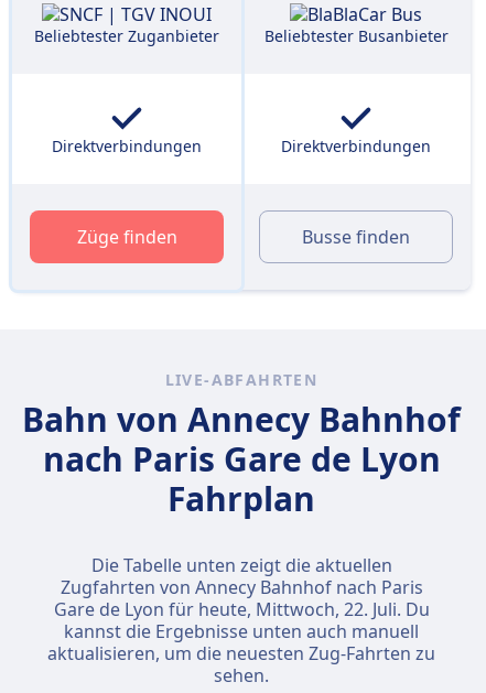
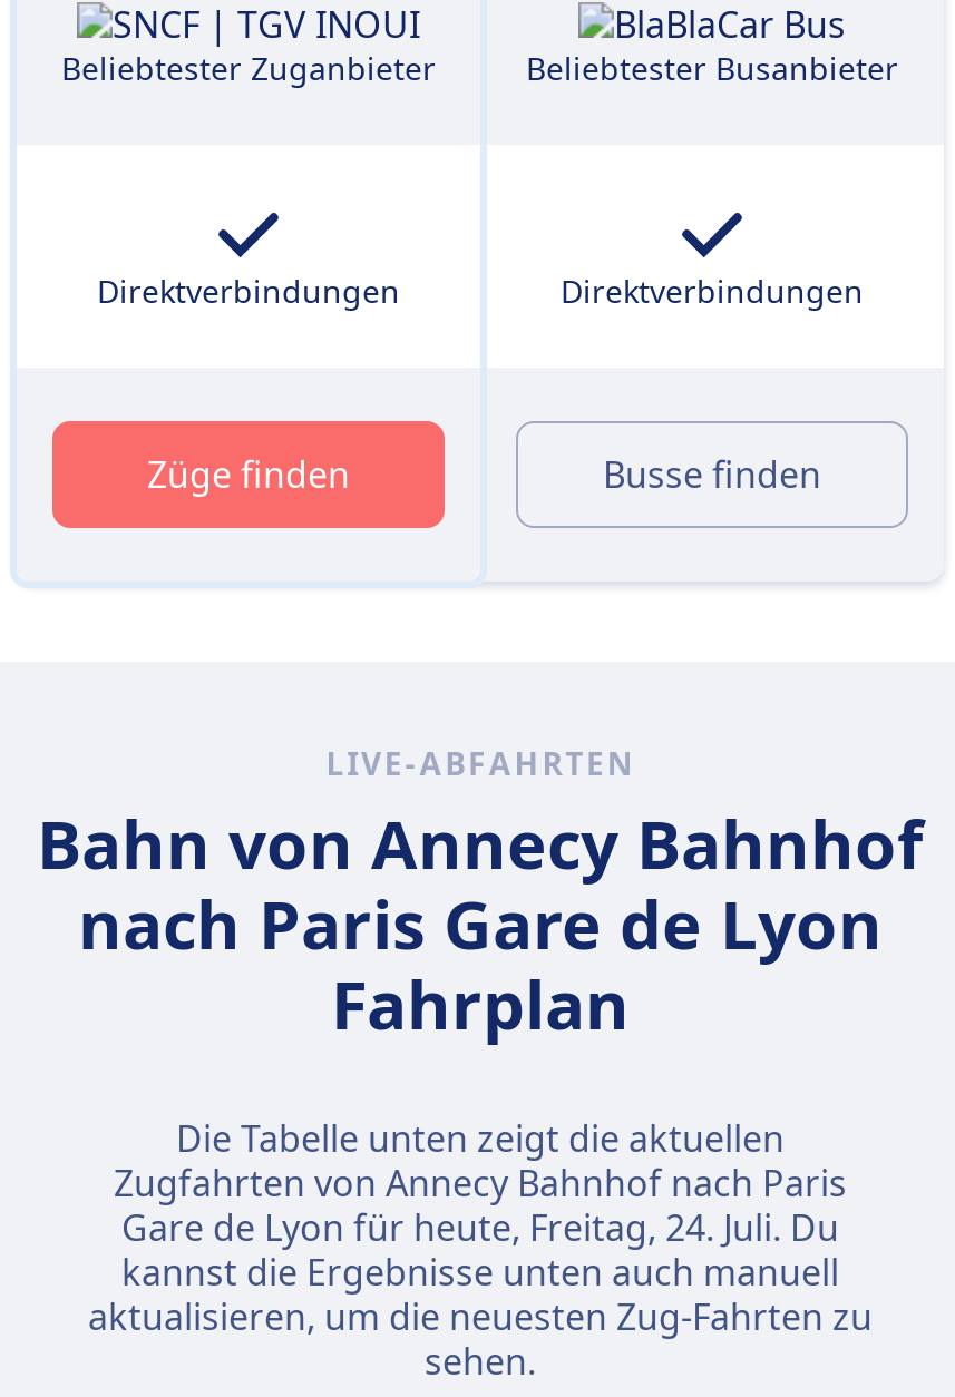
[53,597,429,621] Gare de Lyon für heute, Mittwoch, 22. Juli. Du -> [121,1203,839,1252] Gare de Lyon für heute, Freitag, 24. Juli. Du

